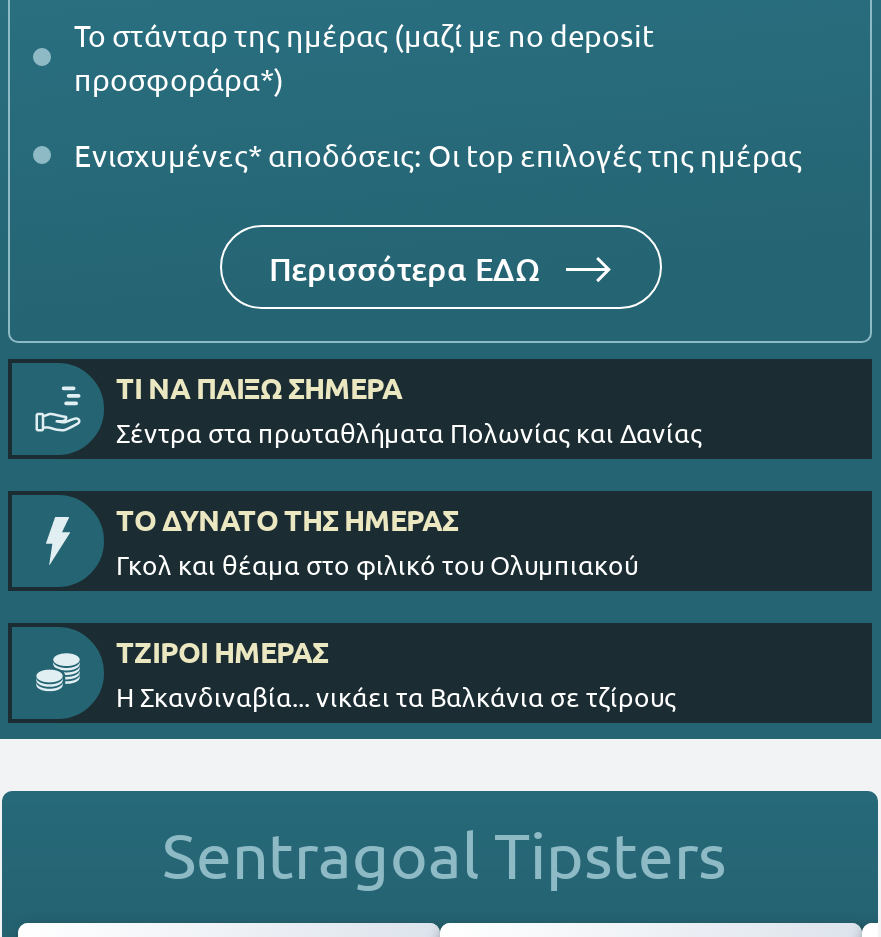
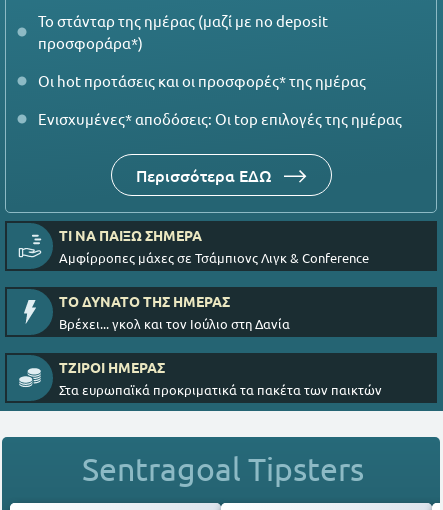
none -> [38,71,366,90] Οι hot προτάσεις και οι προσφορές* της ημέρας
[116,415,702,449] Σέντρα στα πρωταθλήματα Πολωνίας και Δανίας -> [59,249,369,266] Αμφίρροπες μάχες σε Τσάμπιονς Λιγκ & Conference
[116,547,638,581] Γκολ και θέαμα στο φιλικό του Ολυμπιακού -> [59,315,290,332] Βρέχει... γκολ και τον Ιούλιο στη Δανία
[116,679,676,713] H Σκανδιναβία... νικάει τα Βαλκάνια σε τζίρους -> [59,381,382,398] Στα ευρωπαϊκά προκριματικά τα πακέτα των παικτών

